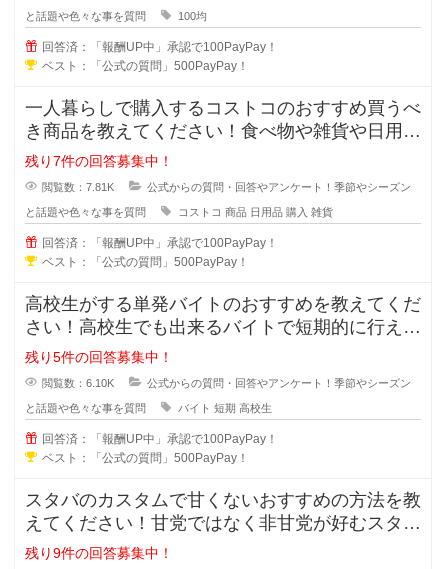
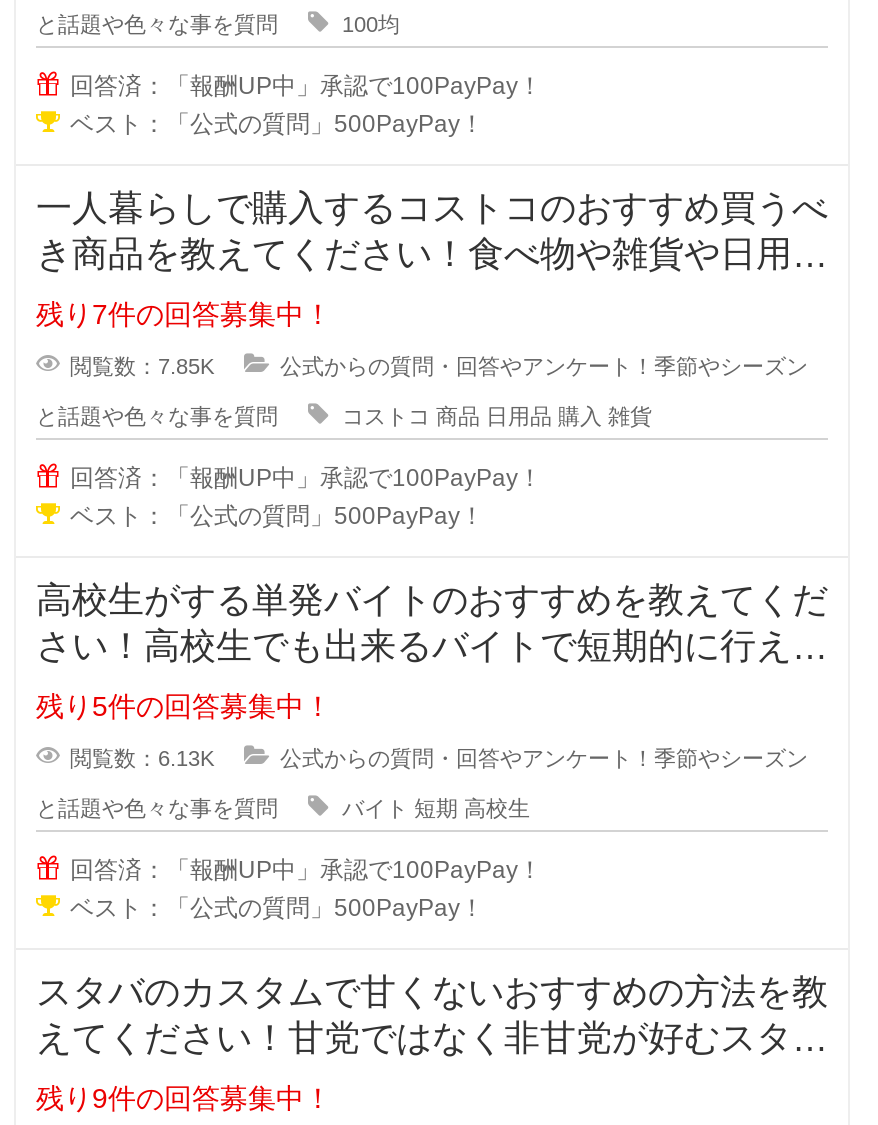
[42,181,114,193] 閲覧数：7.81K -> [70,354,214,378] 閲覧数：7.85K
[42,377,114,389] 閲覧数：6.10K -> [70,746,214,770] 閲覧数：6.13K

